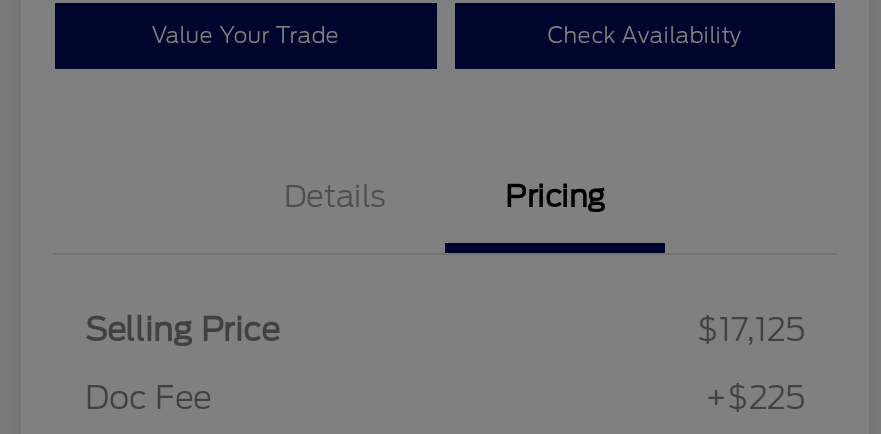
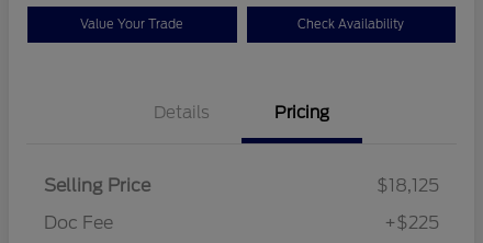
[697,311,805,349] $17,125 -> [377,175,439,196] $18,125

